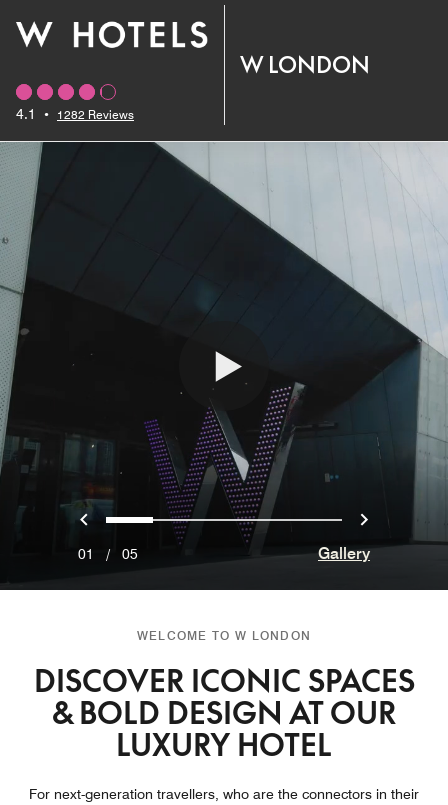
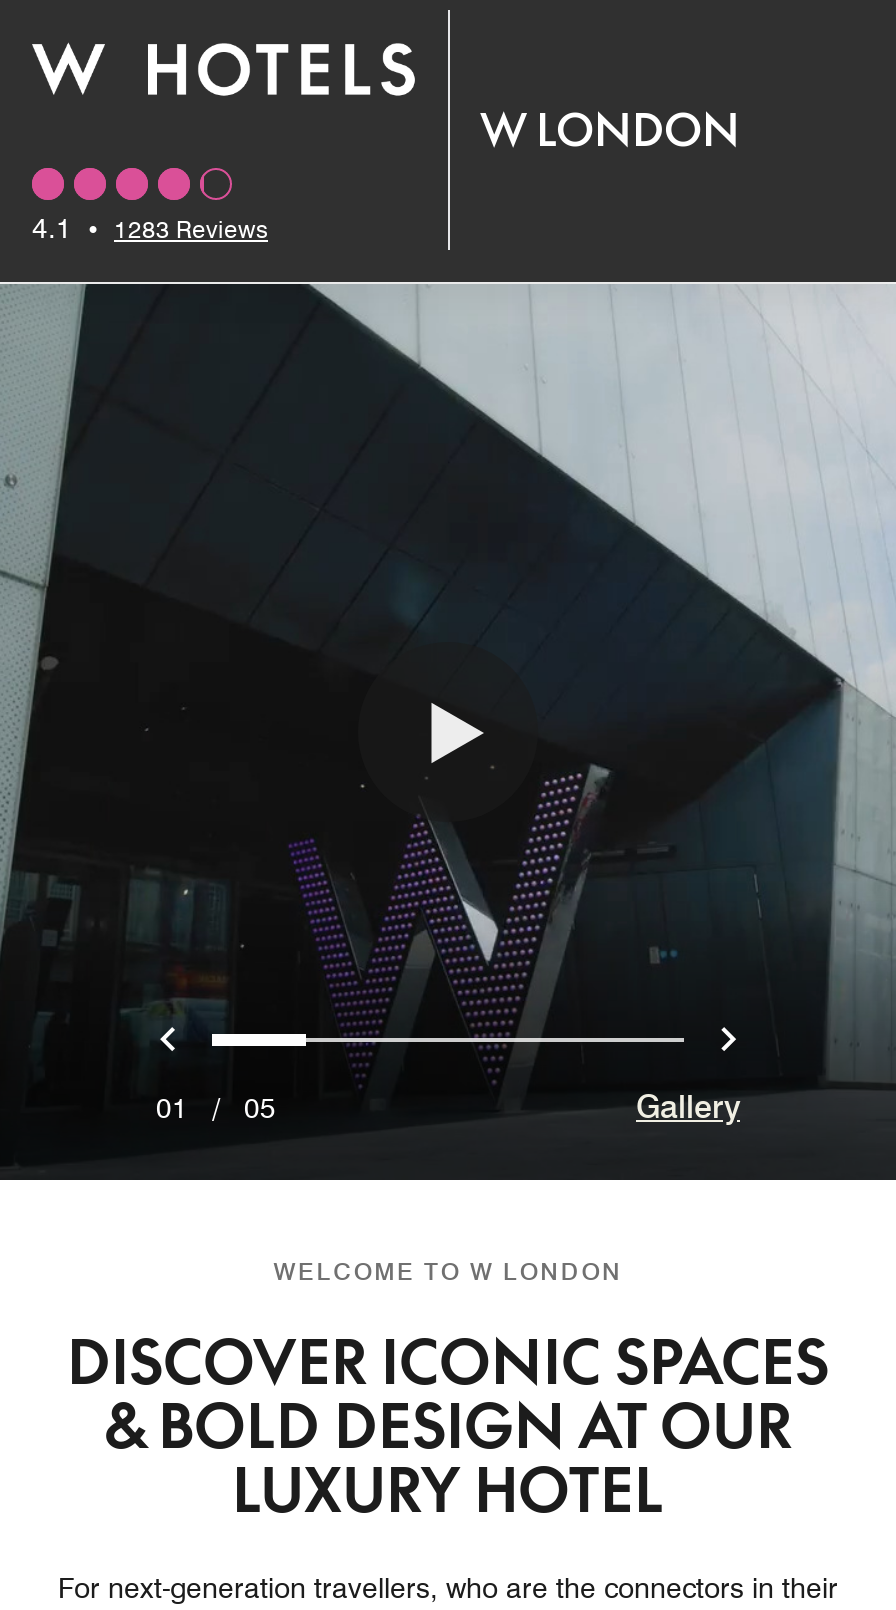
[16,106,134,122] 4.1 • 1282 Reviews -> [32,212,268,244] 4.1 • 1283 Reviews

